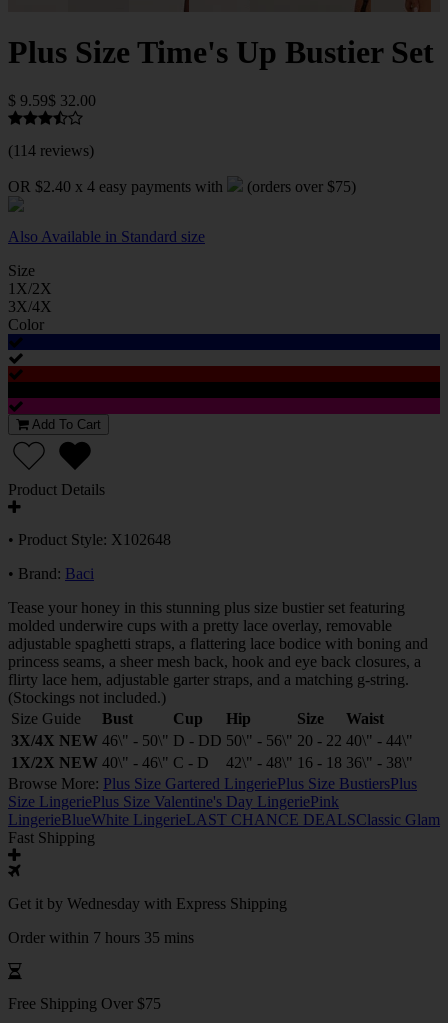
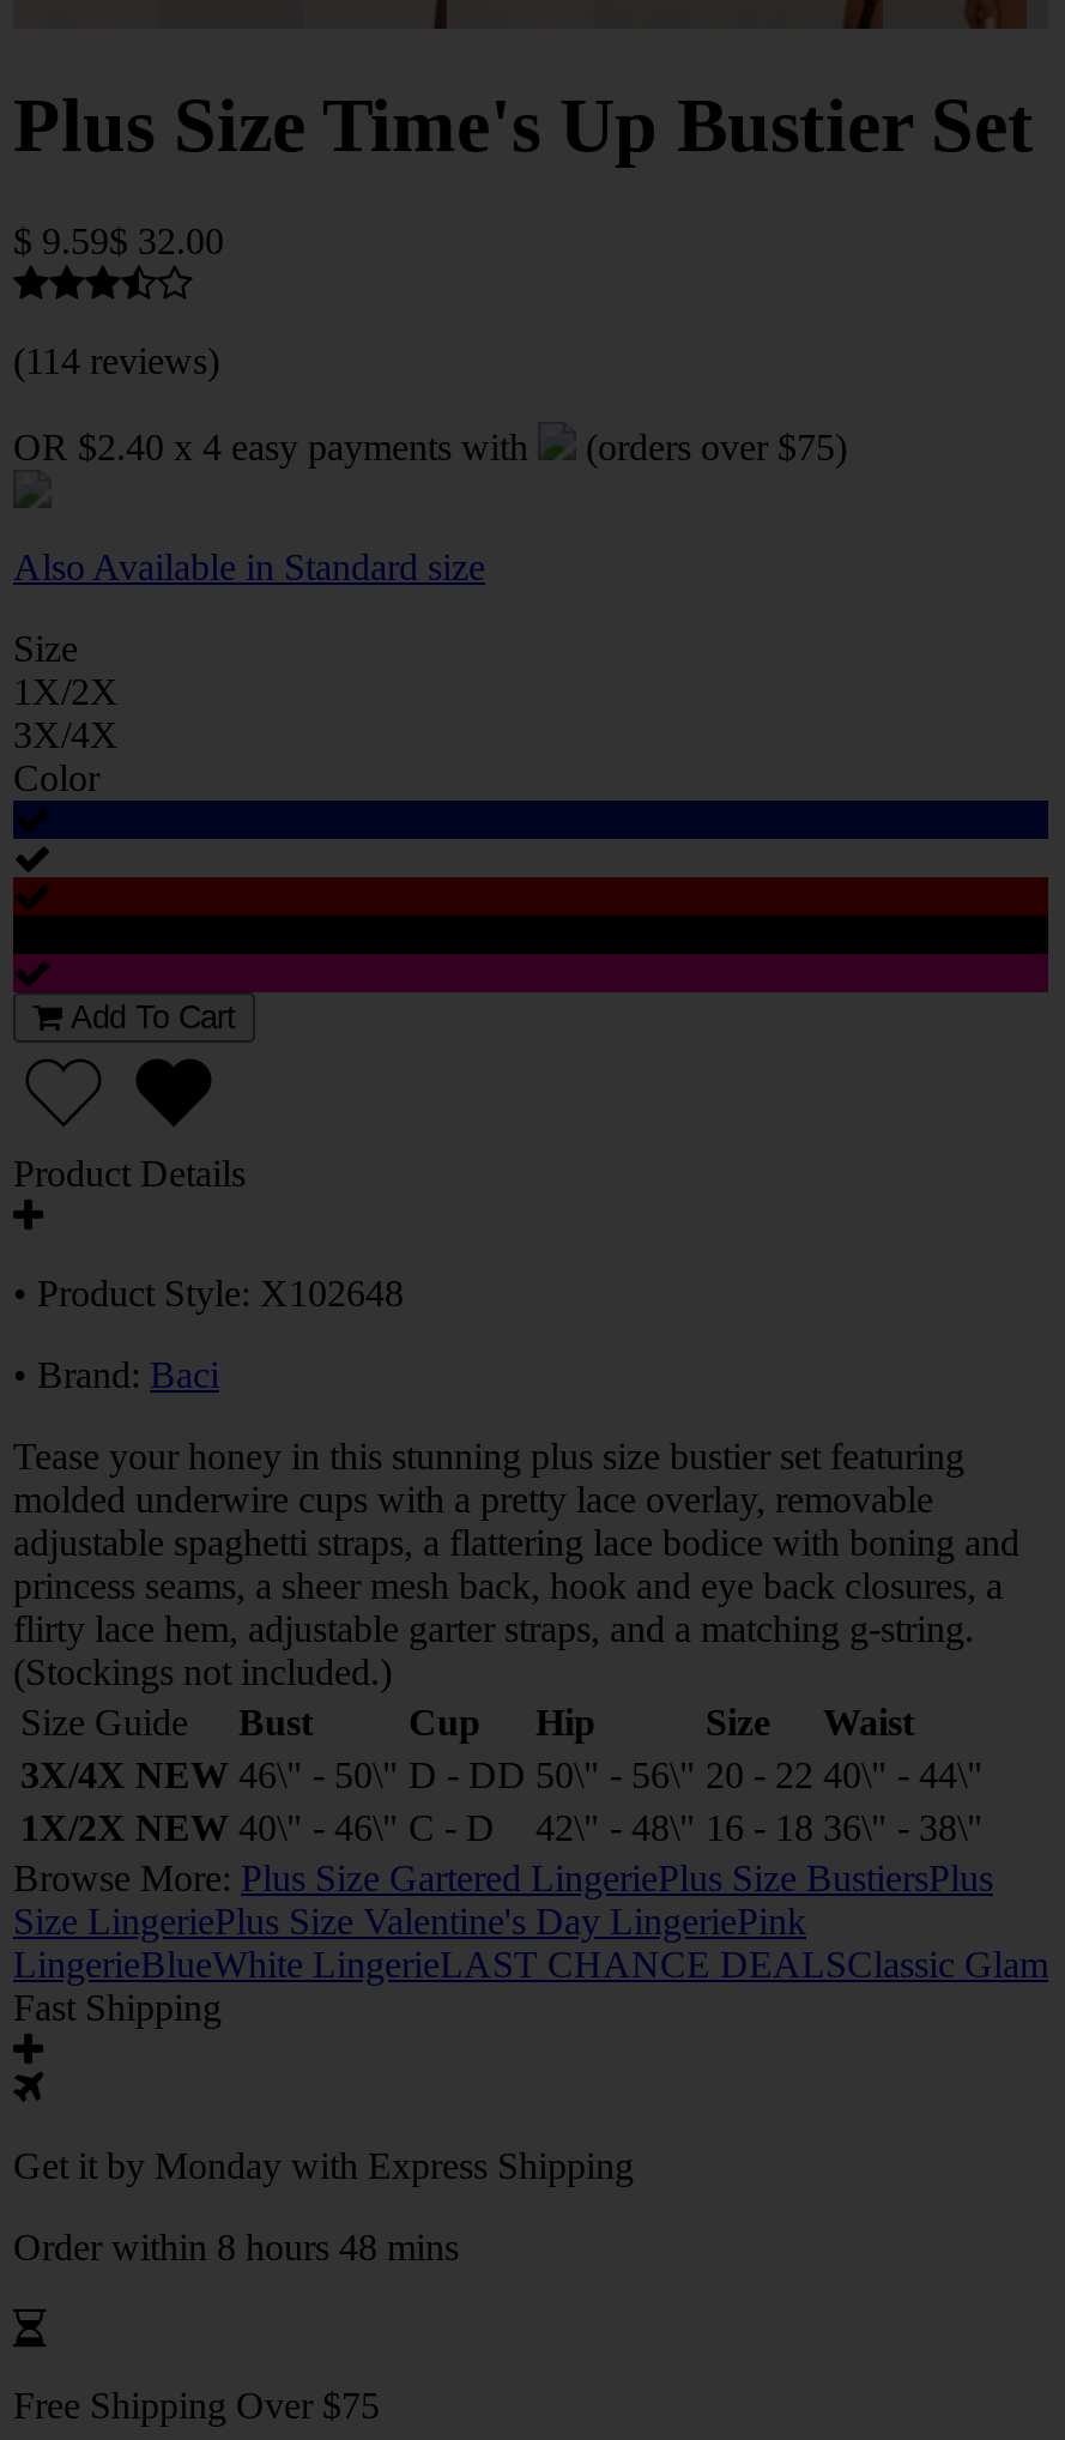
[8,895,287,912] Get it by Wednesday with Express Shipping -> [13,2145,634,2186] Get it by Monday with Express Shipping
[8,929,194,946] Order within 7 hours 35 mins -> [13,2226,459,2267] Order within 8 hours 48 mins

